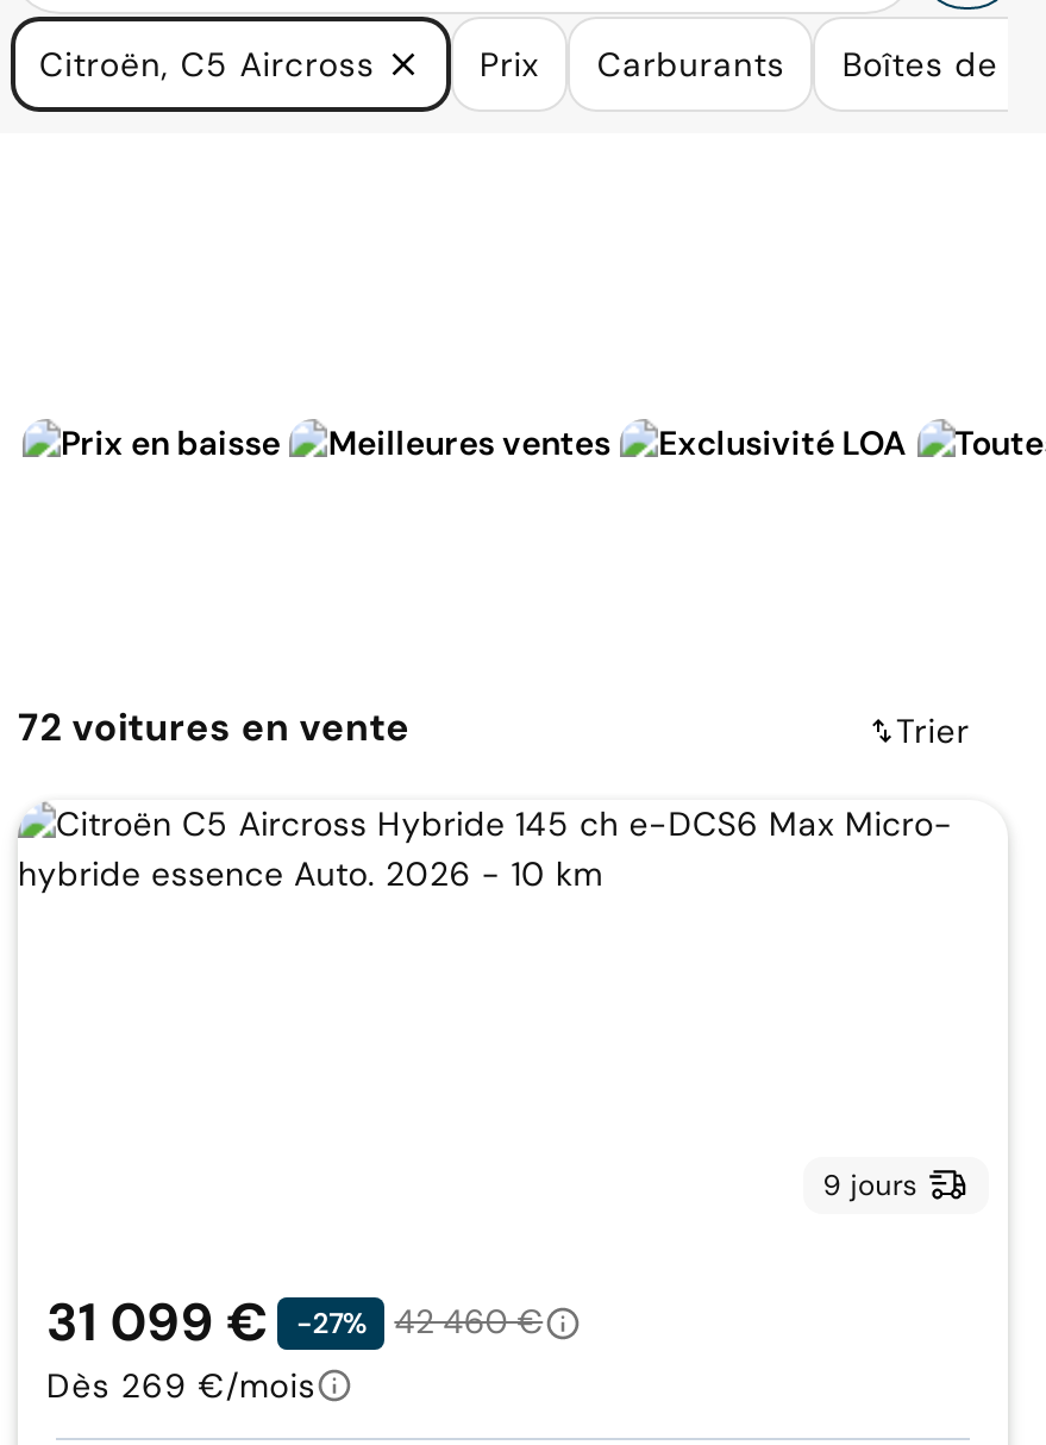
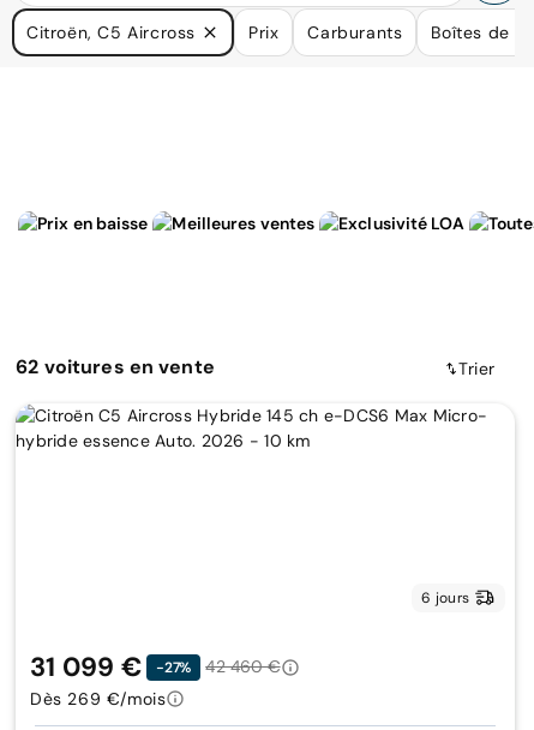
[18,703,410,753] 72 voitures en vente -> [16,355,215,380] 62 voitures en vente
[823,1166,917,1204] 9 jours -> [421,588,469,607] 6 jours

